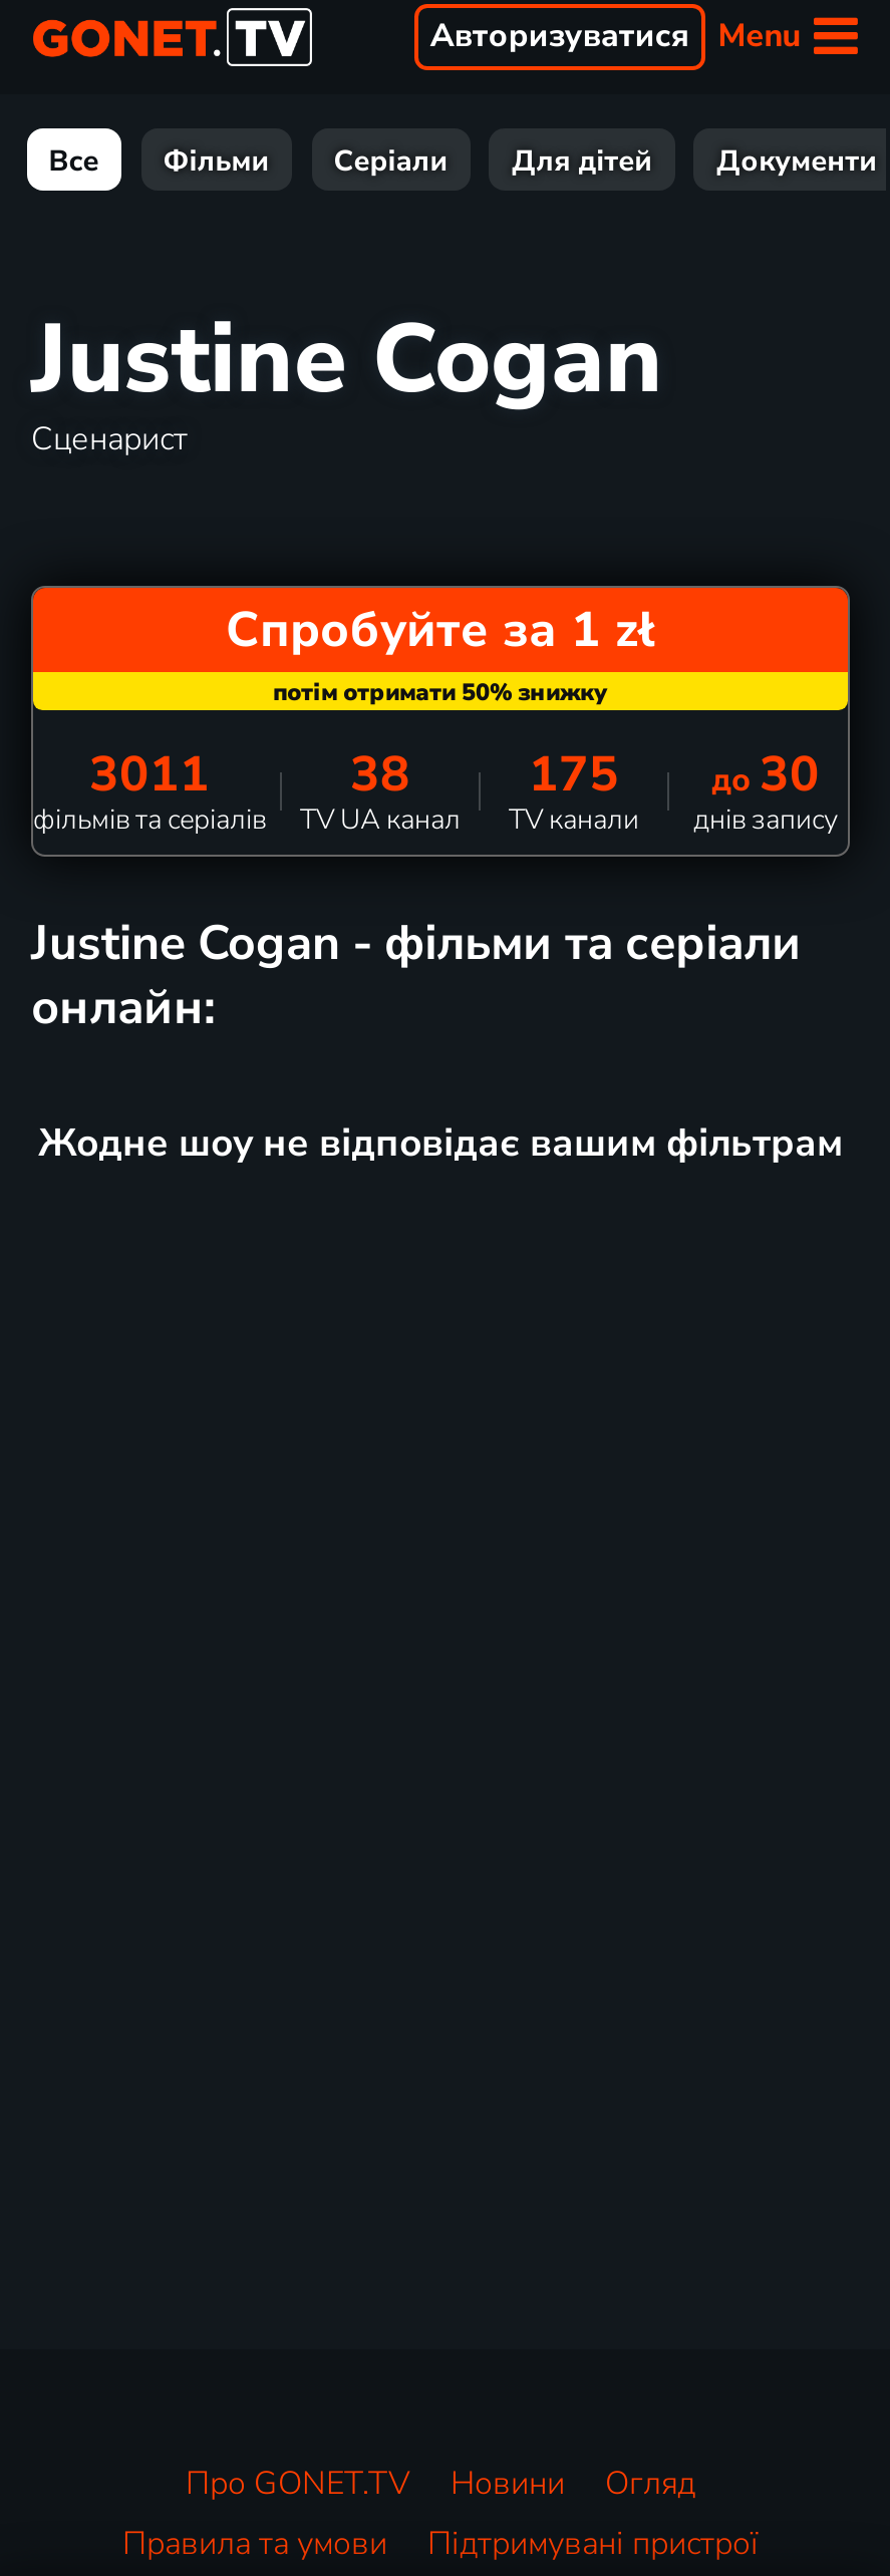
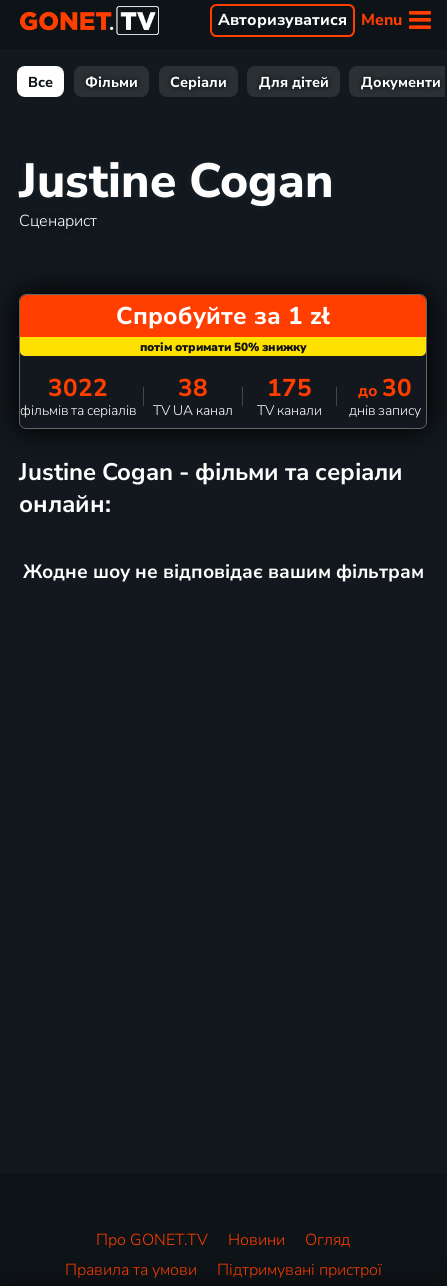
[89,739,210,808] 3011 -> [48,370,108,404] 3022

